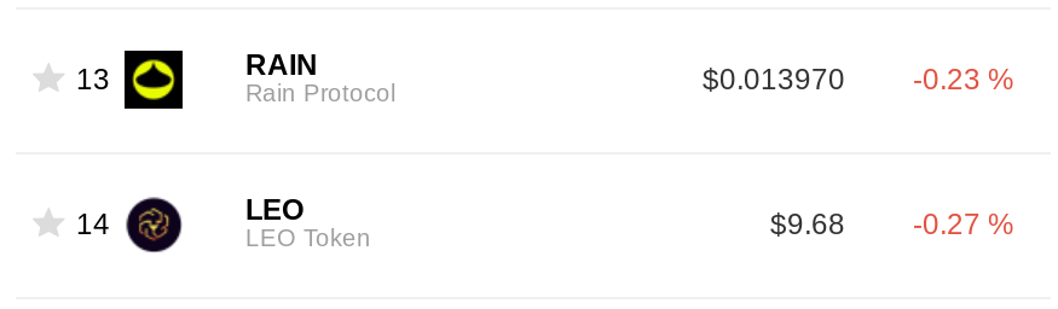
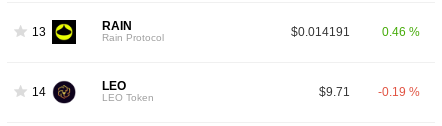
[703,62,845,96] $0.013970 -> [291,25,350,39] $0.014191
[913,62,1014,96] -0.23 % -> [382,25,420,39] 0.46 %
[770,207,845,241] $9.68 -> [319,85,350,99] $9.71
[913,207,1014,241] -0.27 % -> [378,85,420,99] -0.19 %

